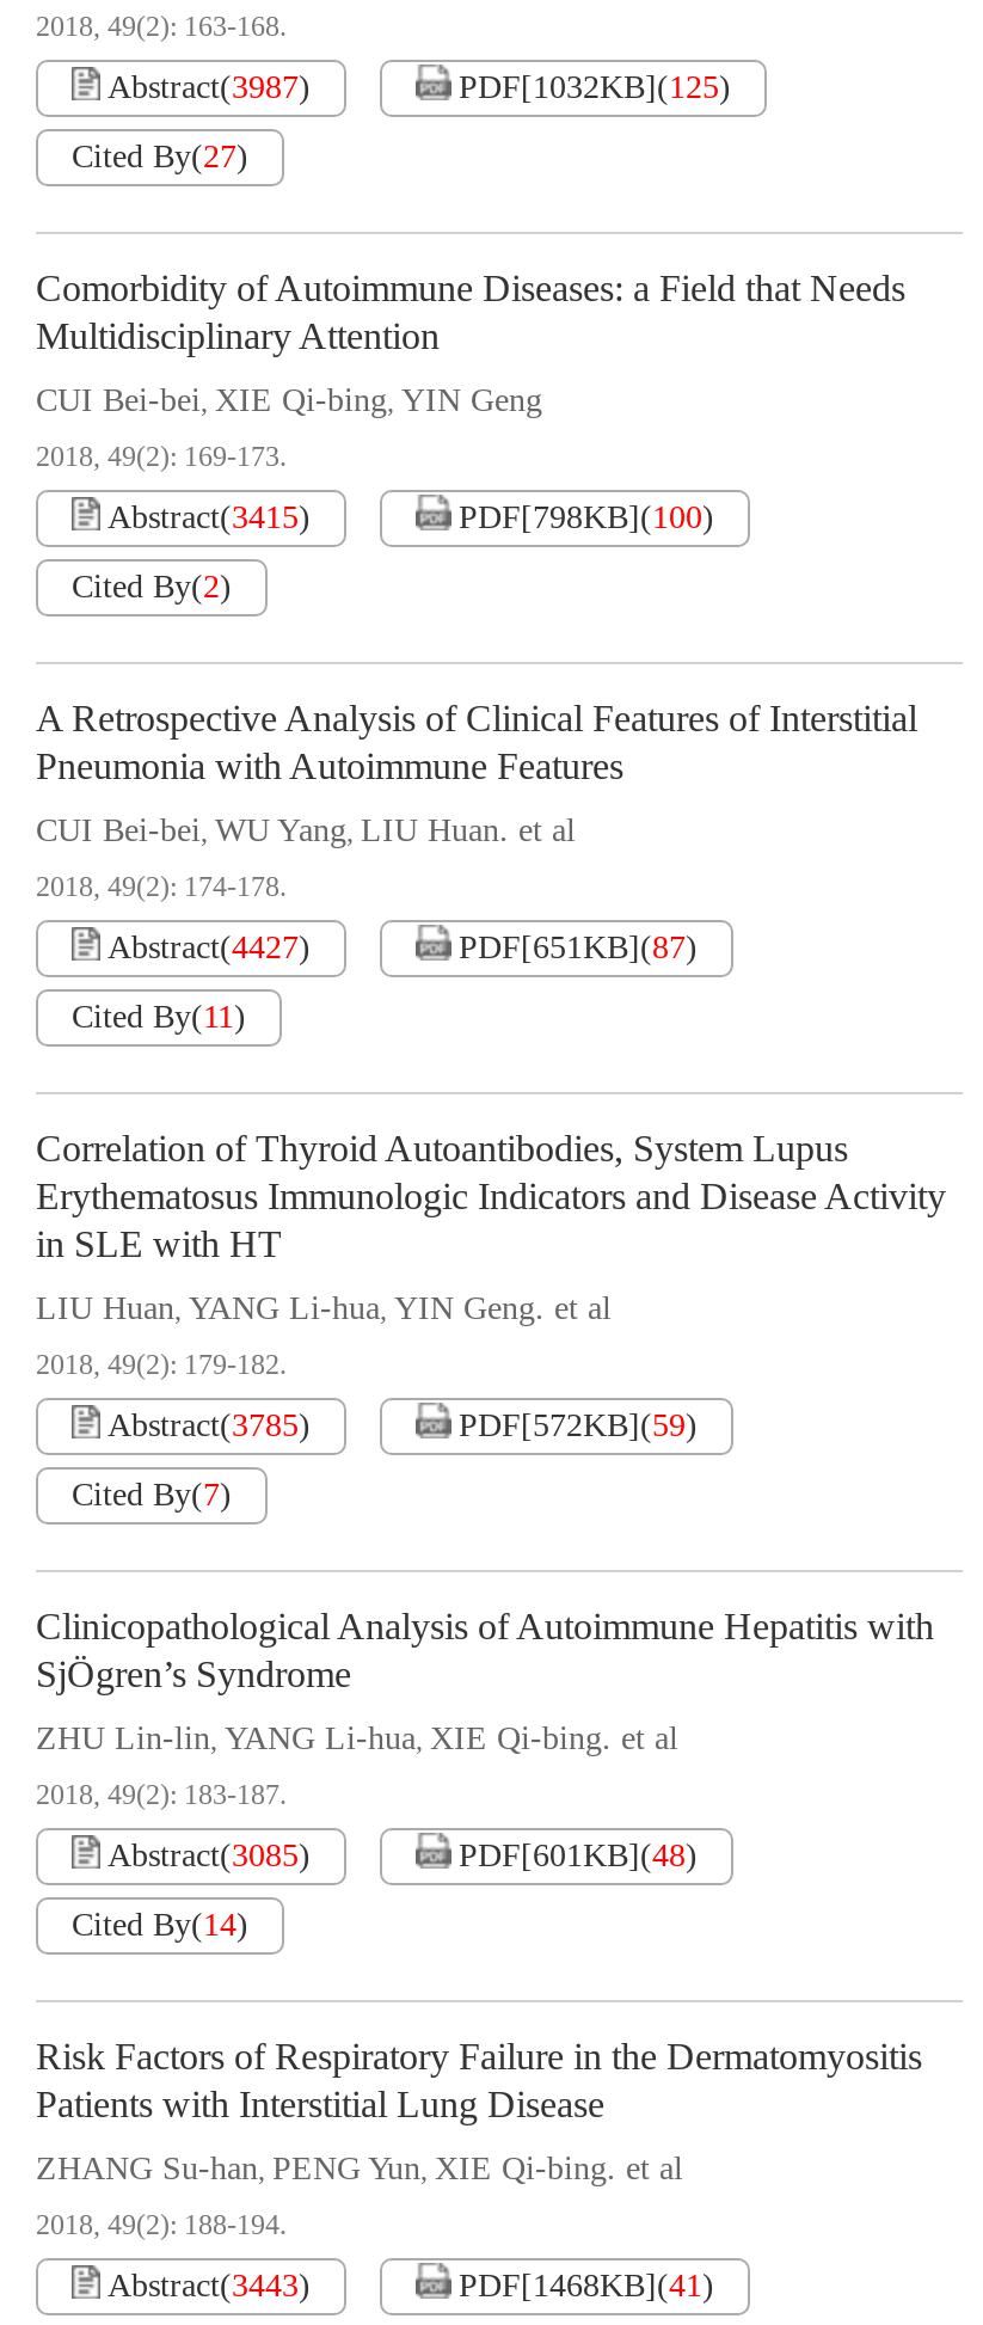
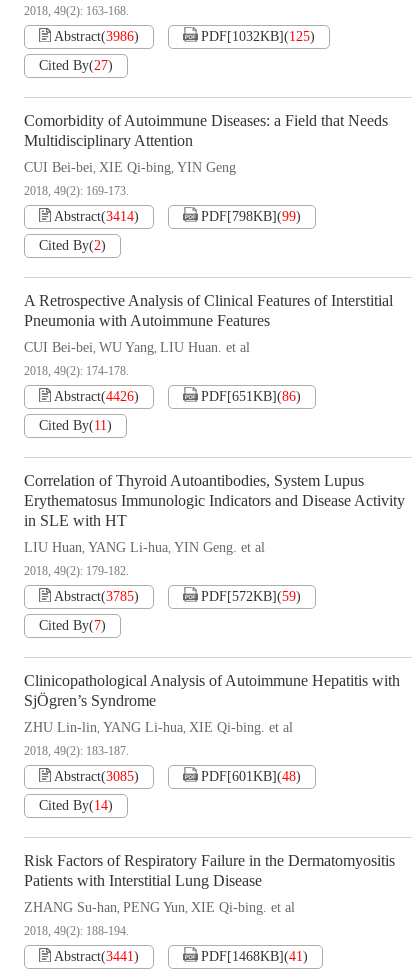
[107,69,311,108] Abstract(3987) -> [54,29,139,45] Abstract(3986)
[107,499,311,538] Abstract(3415) -> [54,209,139,225] Abstract(3414)
[459,499,714,538] PDF[798KB](100) -> [201,209,301,225] PDF[798KB](99)
[107,930,311,968] Abstract(4427) -> [54,389,139,405] Abstract(4426)
[459,930,698,968] PDF[651KB](87) -> [201,389,301,405] PDF[651KB](86)
[107,2268,311,2306] Abstract(3443) -> [54,949,139,965] Abstract(3441)

